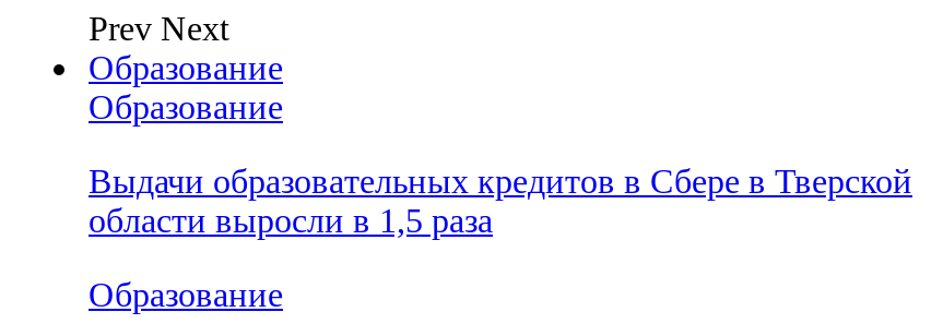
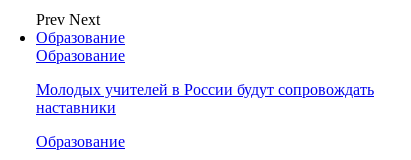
[89,163,912,239] Выдачи образовательных кредитов в Сбере в Тверской | области выросли в 1,5 раза -> [36,81,374,116] Молодых учителей в России будут сопровождать | наставники

